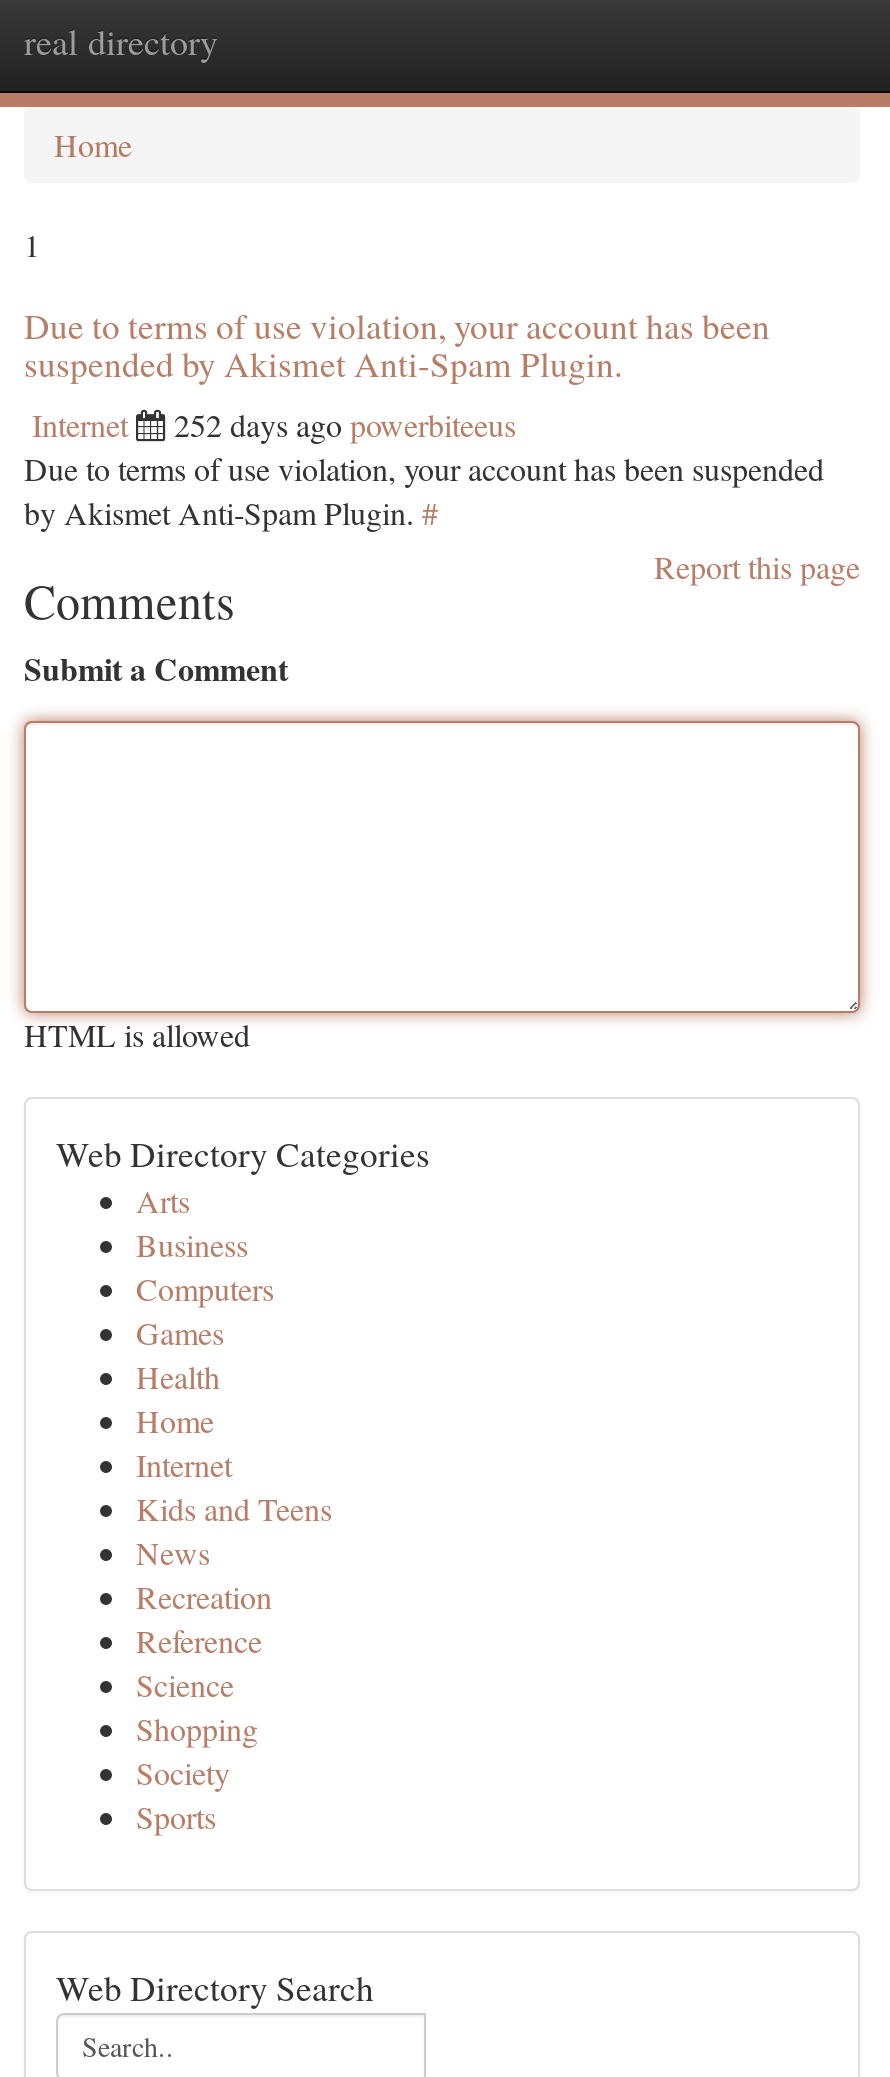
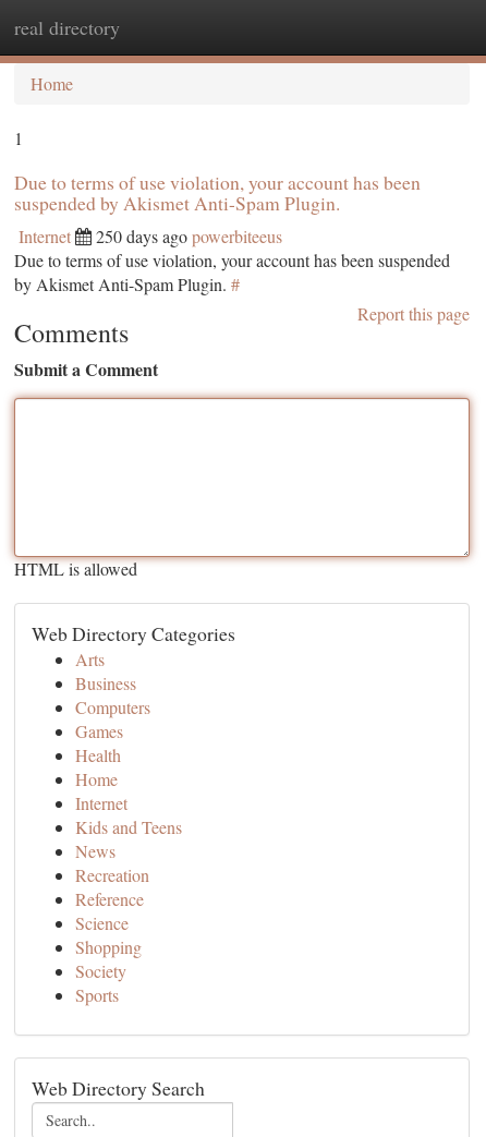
[174,403,516,445] 252 days ago powerbiteeus -> [96,225,282,247] 250 days ago powerbiteeus

